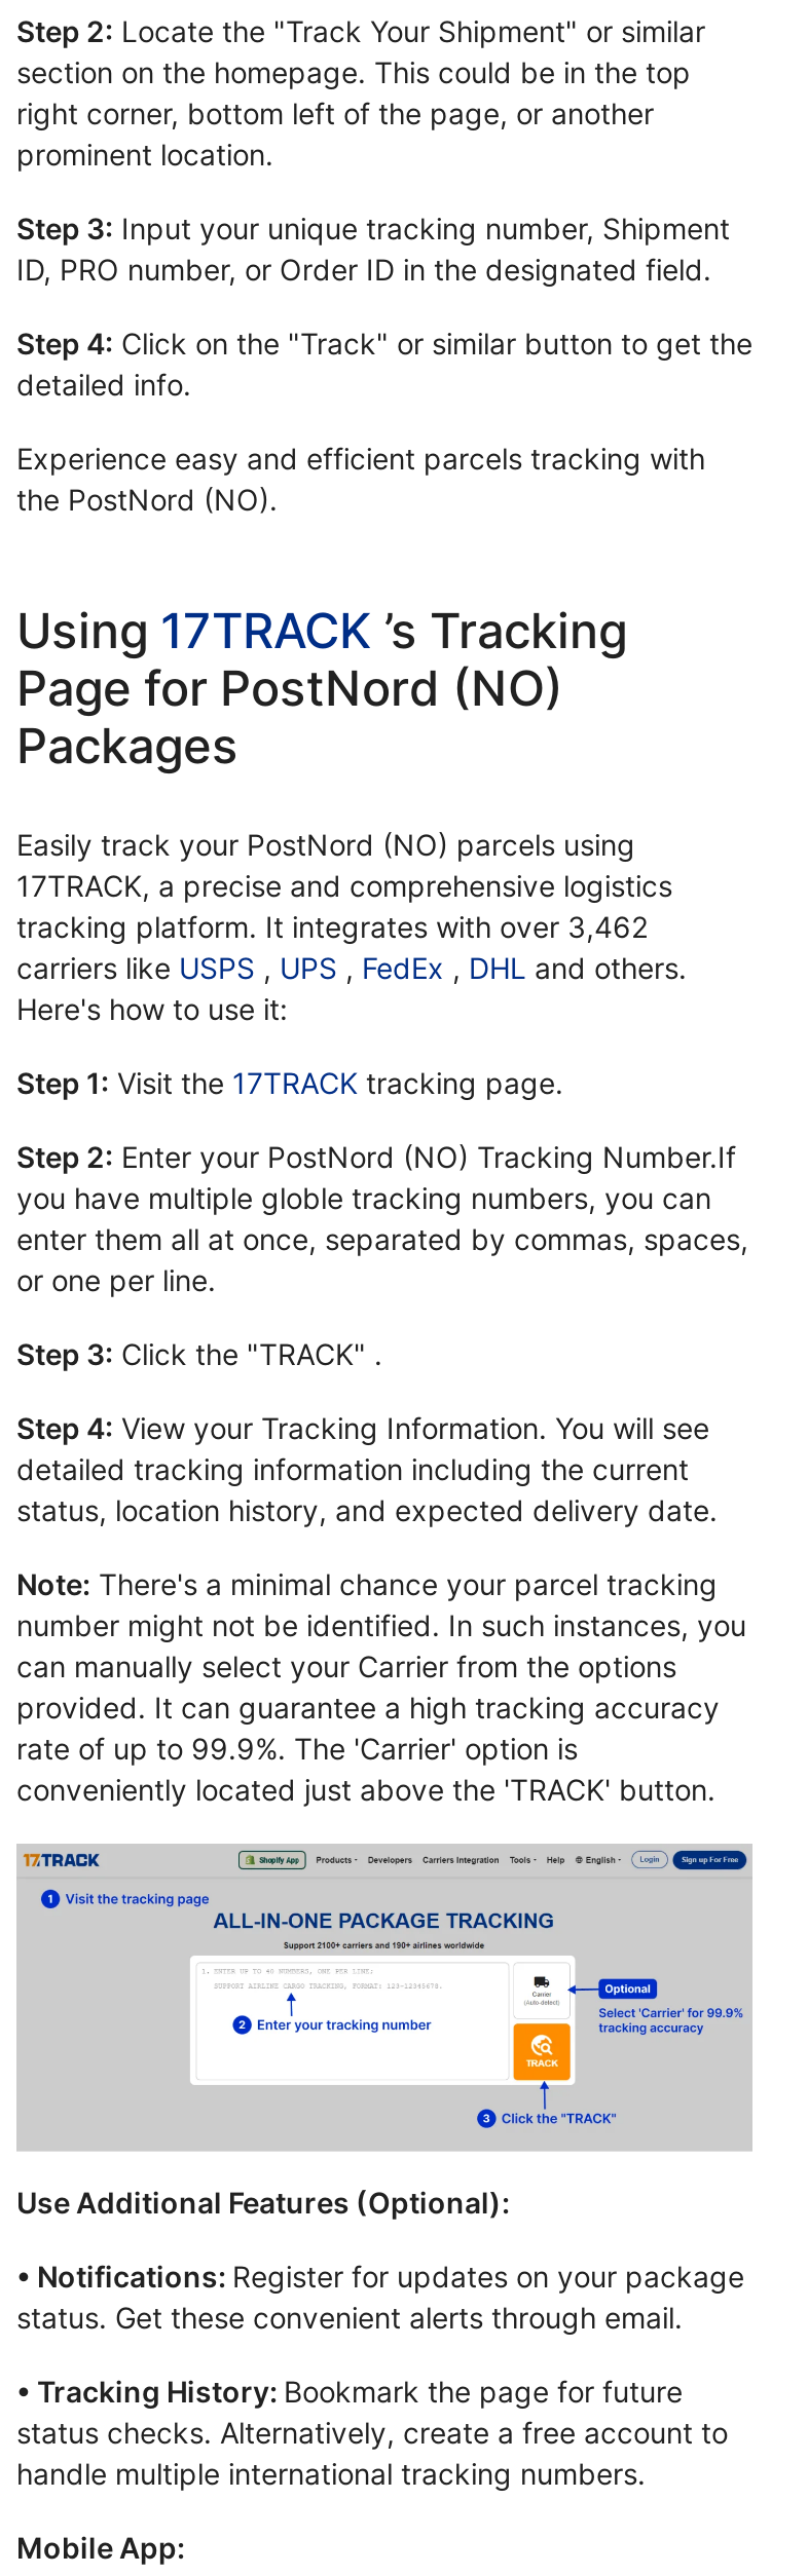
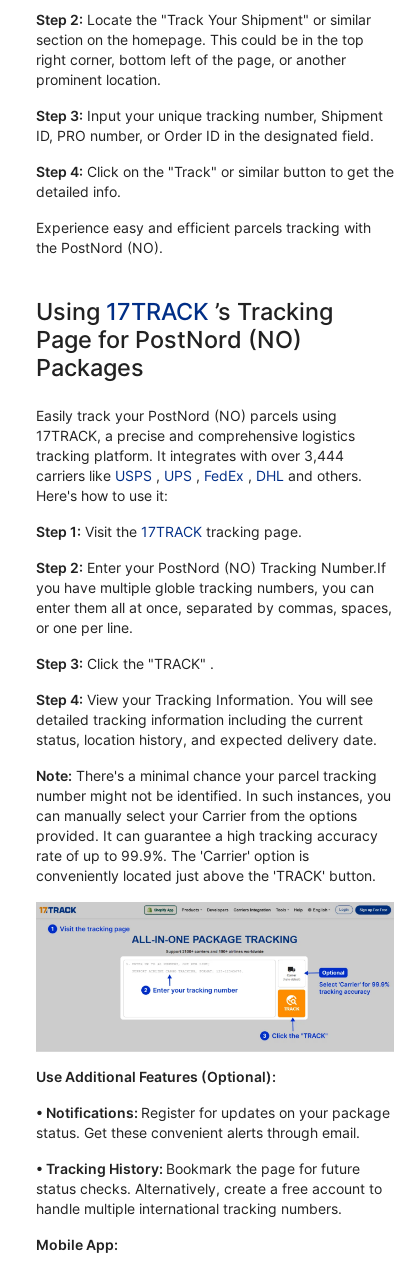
[16,909,648,944] tracking platform. It integrates with over 3,462 -> [36,447,344,464] tracking platform. It integrates with over 3,444

